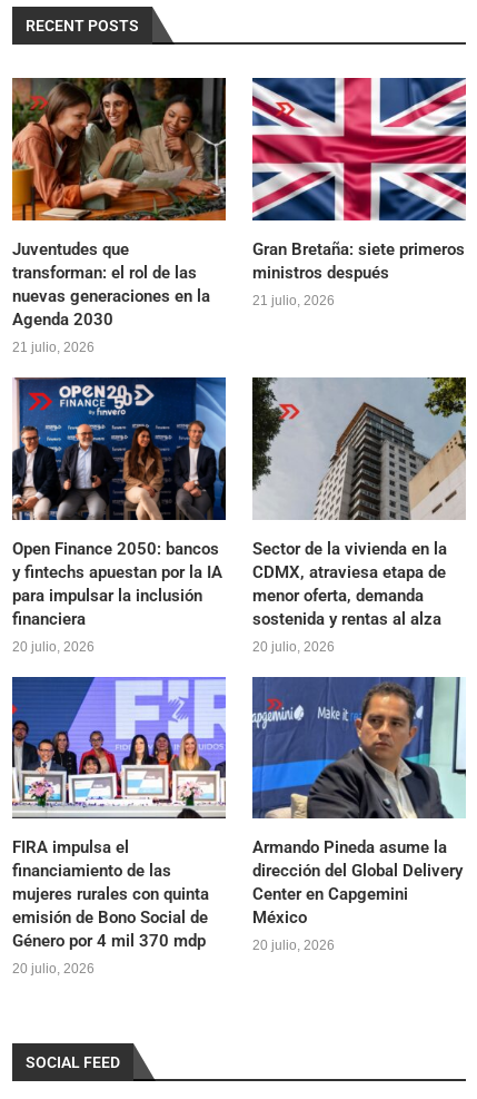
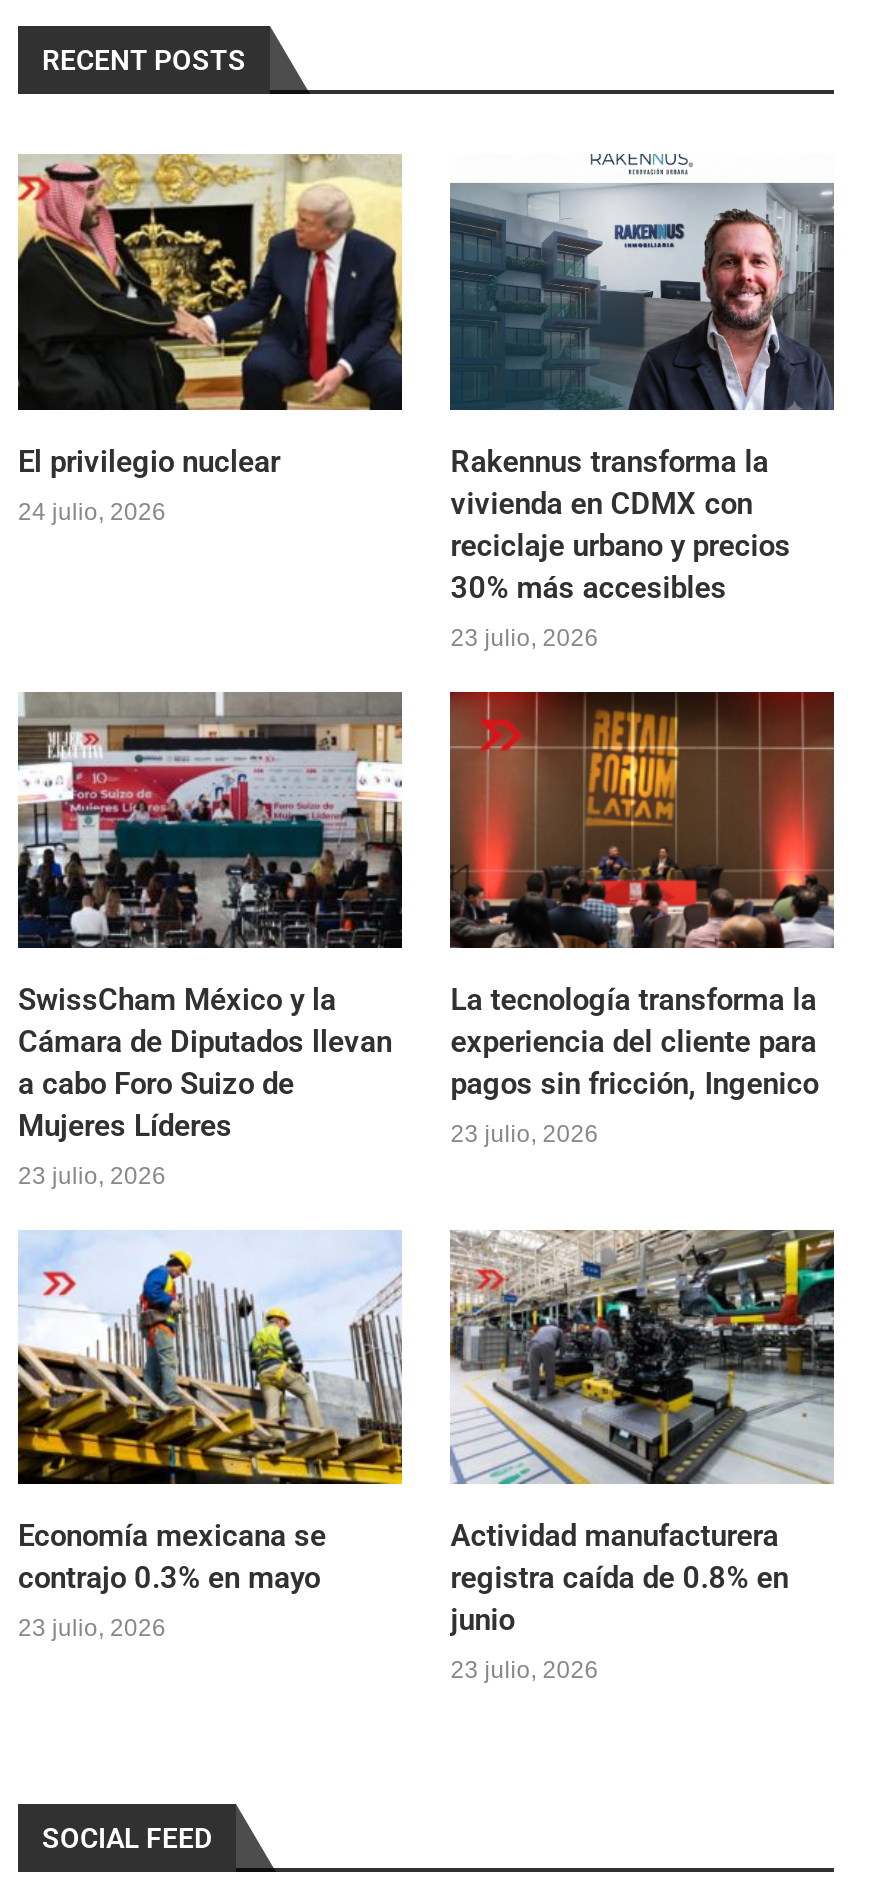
[11,77,227,329] [image] | Juventudes que | transforman: el rol de las | nuevas generaciones en la | Agenda 2030 -> [16,152,404,480] [image] | El privilegio nuclear
[251,77,467,222] [image] -> [448,154,836,344] [image]
[253,239,465,283] Gran Bretaña: siete primeros | ministros después -> [450,444,790,606] Rakennus transforma la | vivienda en CDMX con | reciclaje urbano y precios | 30% más accesibles
[253,293,335,308] 21 julio, 2026 -> [450,624,598,652] 23 julio, 2026
[12,339,95,355] 21 julio, 2026 -> [18,498,166,526] 24 julio, 2026
[12,376,227,521] [image] -> [16,690,404,882] [image]
[251,376,466,629] [image] | Sector de la vivienda en la | CDMX, atraviesa etapa de | menor oferta, demanda | sostenida y rentas al alza -> [448,690,834,1101] [image] | La tecnología transforma la | experiencia del cliente para | pagos sin fricción, Ingenico
[12,539,222,629] Open Finance 2050: bancos | y fintechs apuestan por la IA | para impulsar la inclusión | financiera -> [18,981,392,1143] SwissCham México y la | Cámara de Diputados llevan | a cabo Foro Suizo de | Mujeres Líderes
[12,639,95,654] 20 julio, 2026 -> [18,1161,166,1189] 23 julio, 2026
[253,639,335,654] 20 julio, 2026 -> [450,1119,598,1147] 23 julio, 2026
[11,677,226,951] [image] | FIRA impulsa el | financiamiento de las | mujeres rurales con quinta | emisión de Bono Social de | Género por 4 mil 370 mdp -> [16,1230,404,1597] [image] | Economía mexicana se | contrajo 0.3% en mayo
[251,676,466,820] [image] -> [450,1228,836,1422] [image]
[253,838,463,928] Armando Pineda asume la | dirección del Global Delivery | Center en Capgemini | México -> [450,1519,788,1639] Actividad manufacturera | registra caída de 0.8% en | junio
[253,938,335,954] 20 julio, 2026 -> [450,1657,598,1685] 23 julio, 2026
[12,961,95,977] 20 julio, 2026 -> [18,1615,166,1643] 23 julio, 2026

